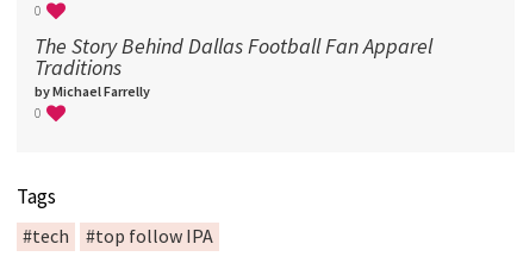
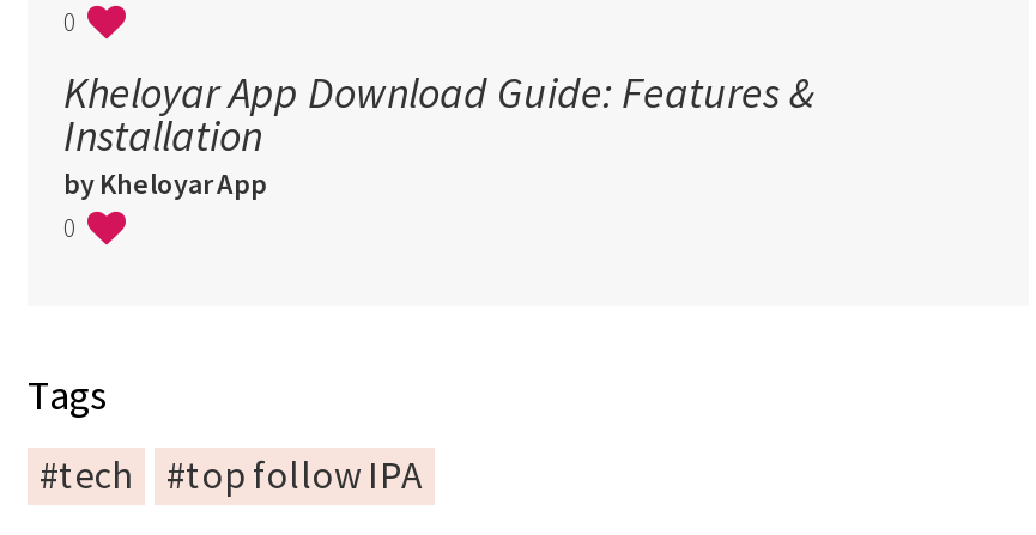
[35,32,432,100] The Story Behind Dallas Football Fan Apparel | Traditions | by Michael Farrelly -> [63,65,813,201] Kheloyar App Download Guide: Features & | Installation | by Kheloyar App

